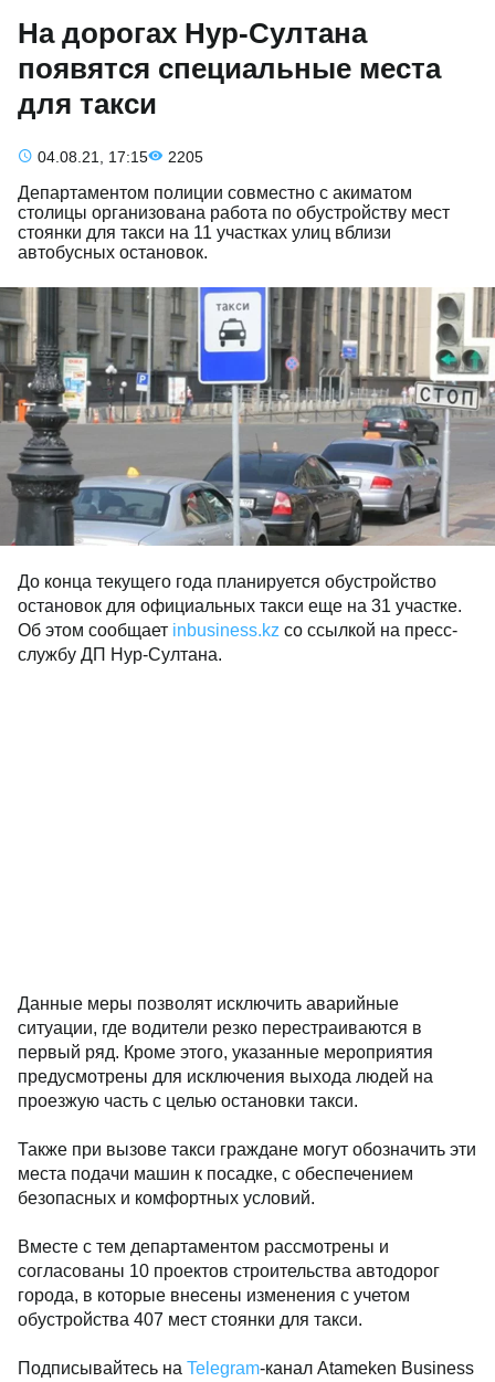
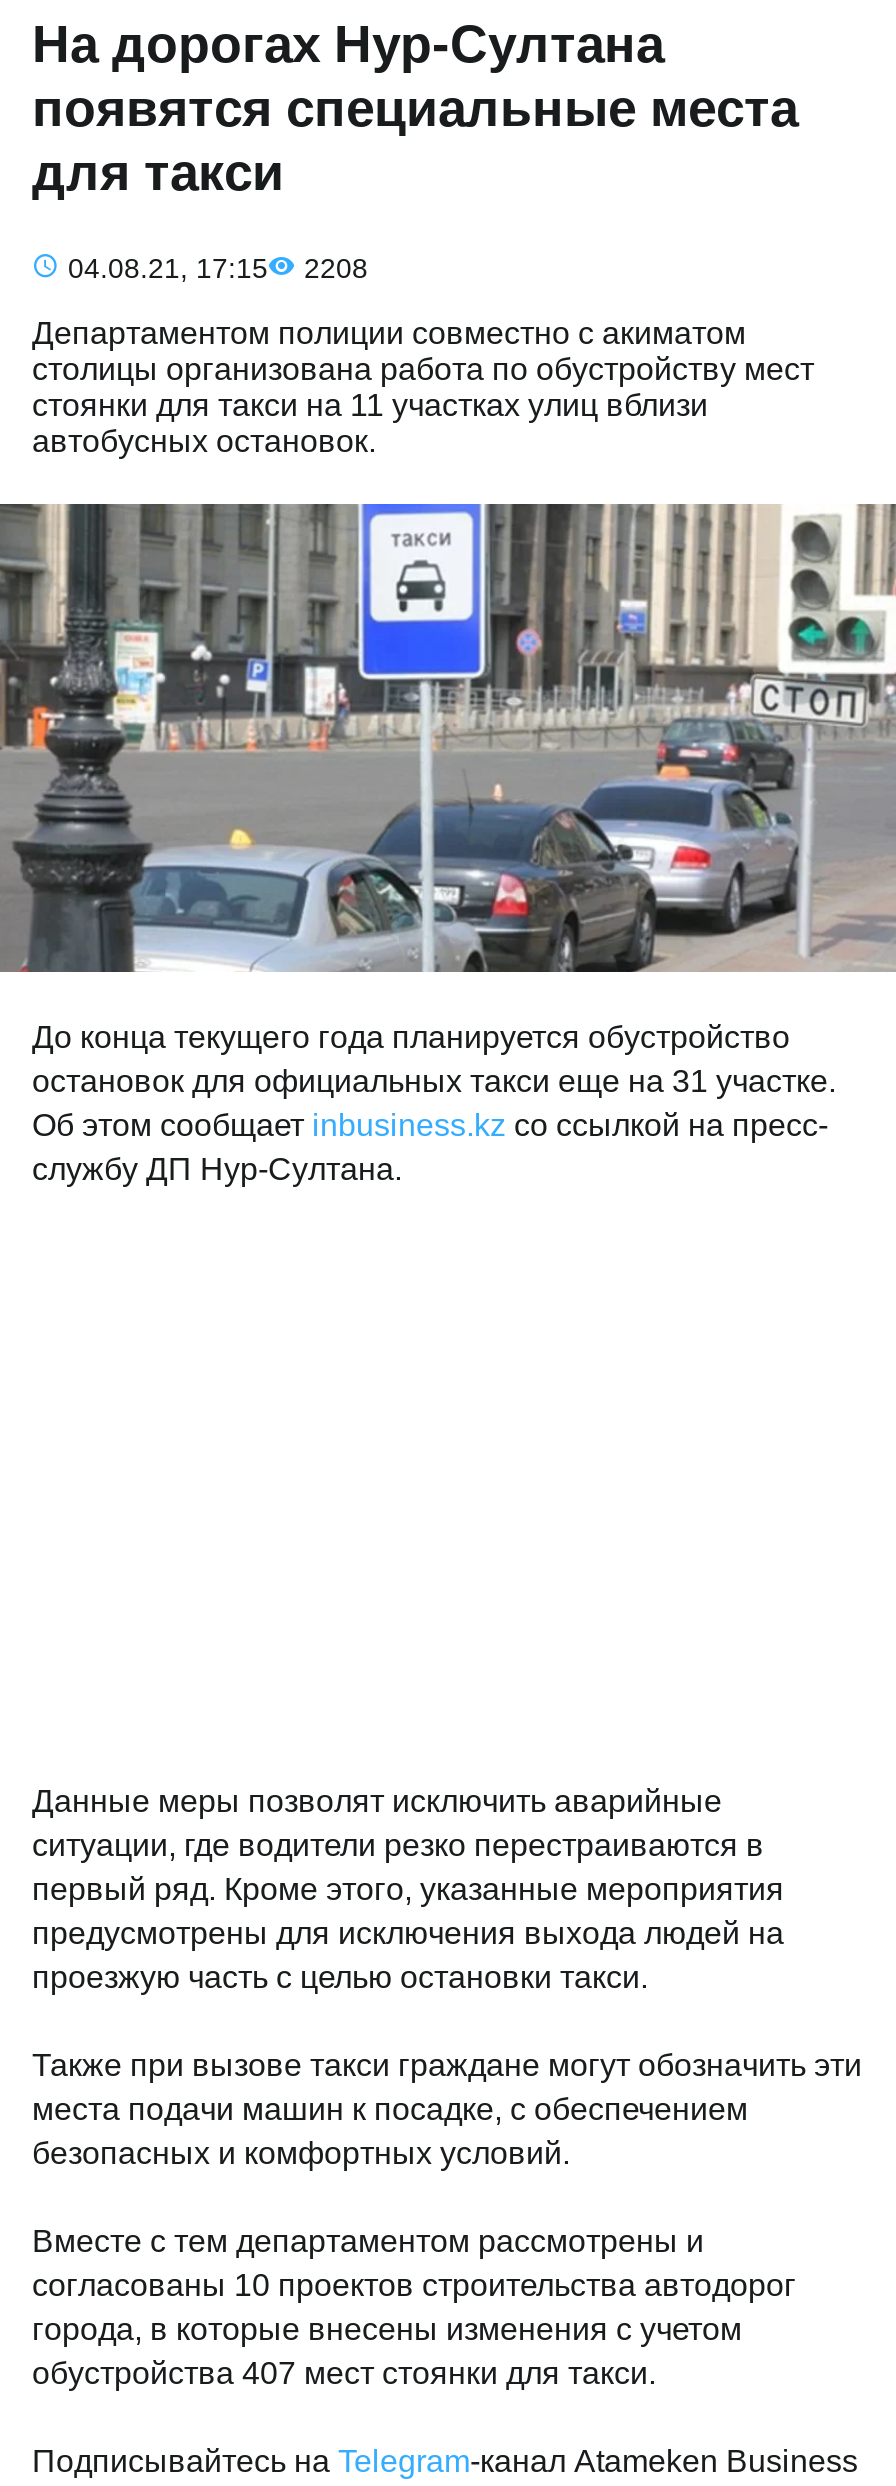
[38,148,203,166] 04.08.21, 17:15 2205 -> [68,252,368,284] 04.08.21, 17:15 2208

